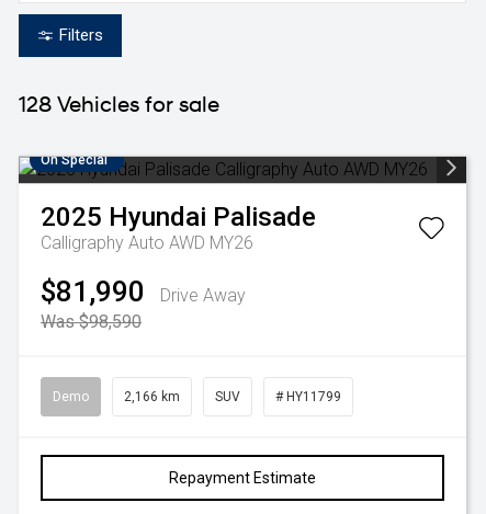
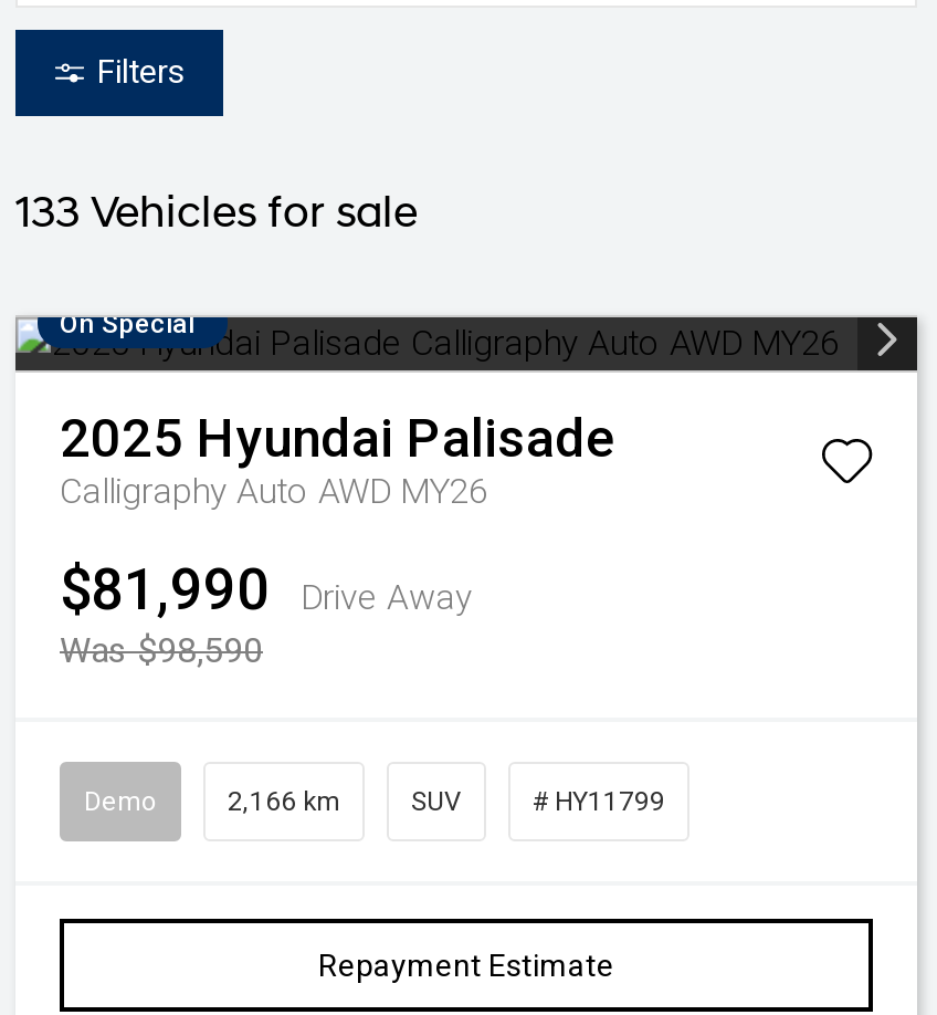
[19,95,219,117] 128 Vehicles for sale -> [15,193,418,238] 133 Vehicles for sale

